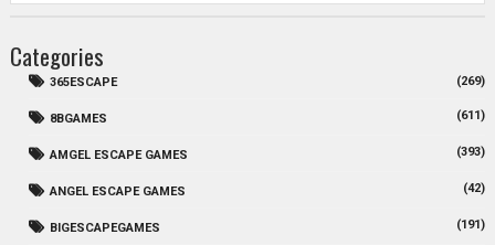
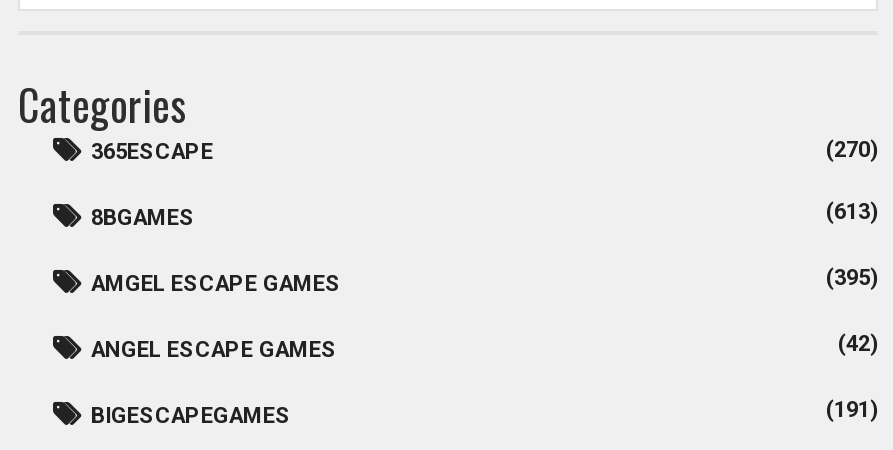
[456,74,485,88] (269) -> [826,137,878,163] (270)
[456,108,485,122] (611) -> [826,199,878,225] (613)
[456,145,485,159] (393) -> [826,265,878,291] (395)

